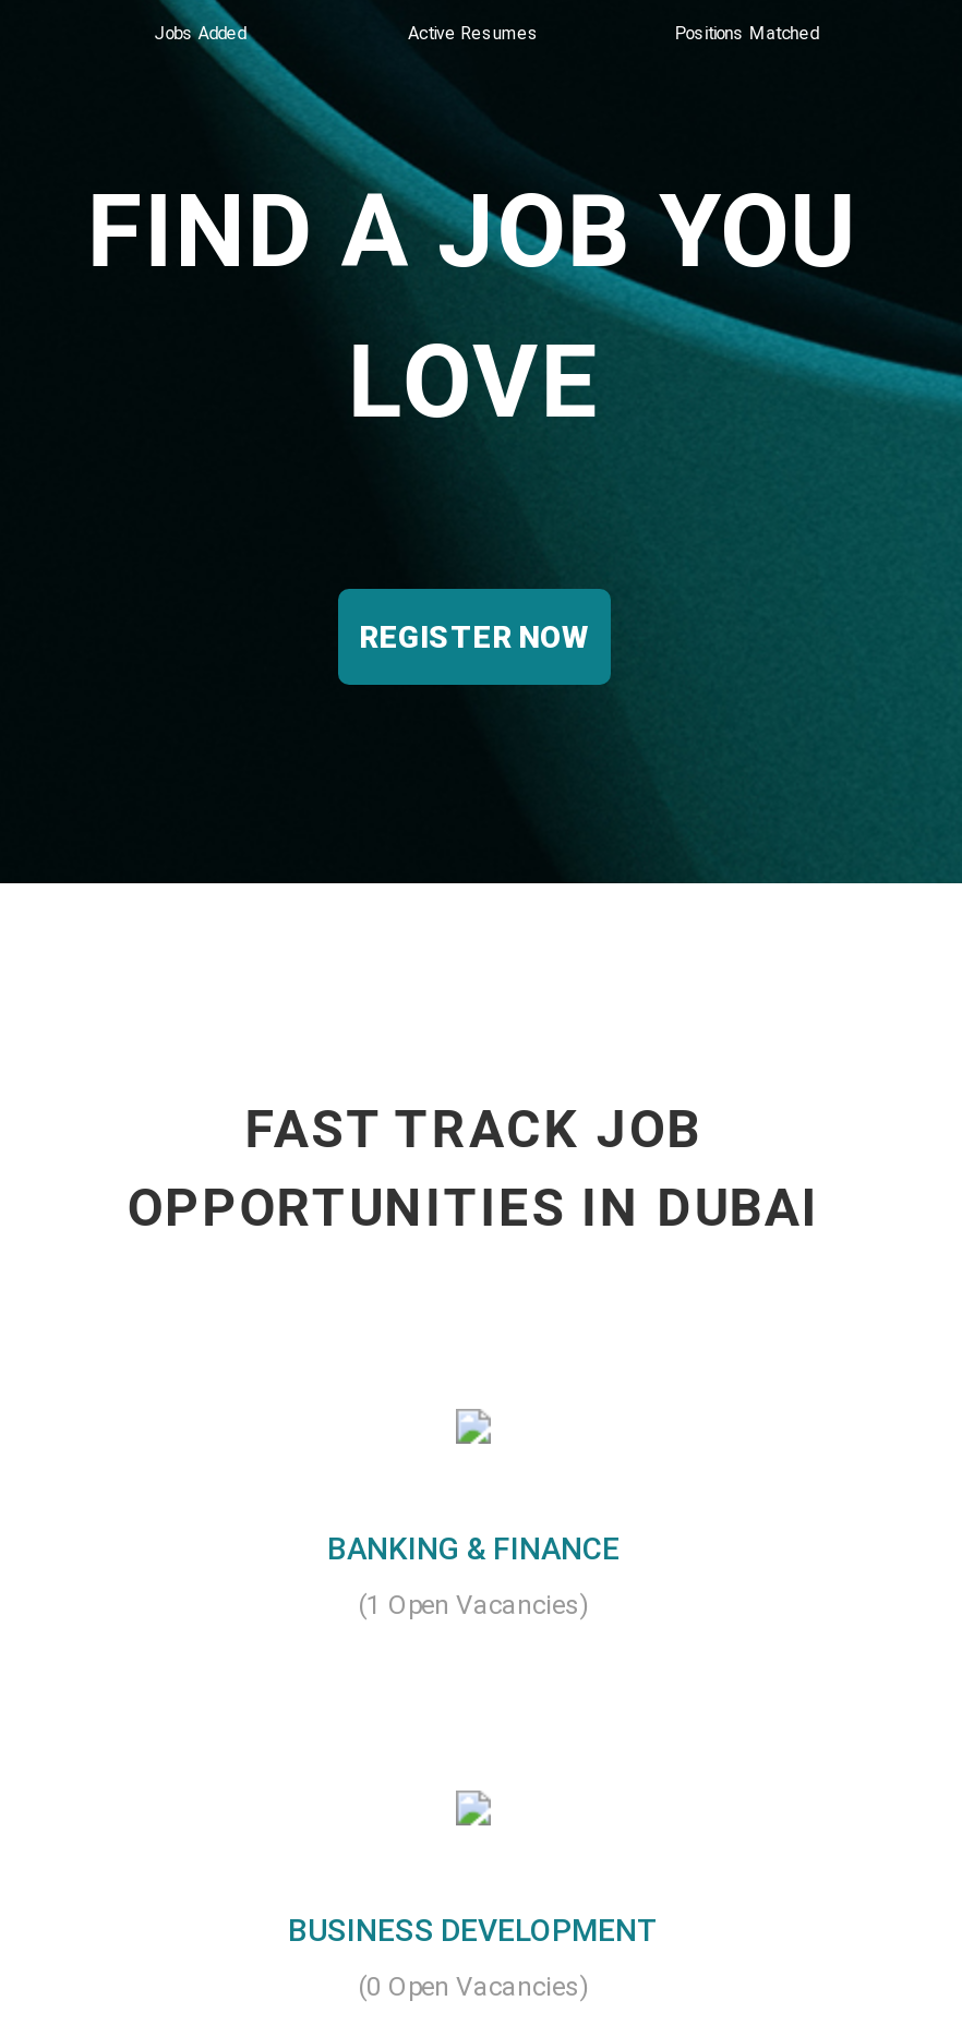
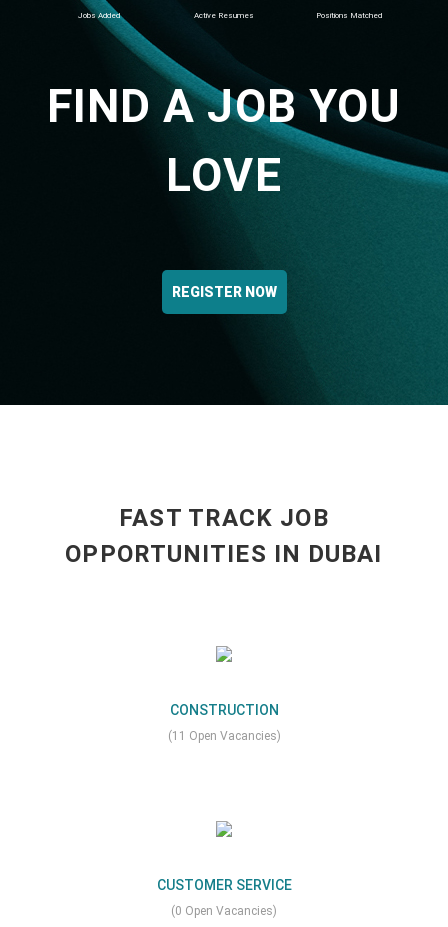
[327,1531,620,1566] BANKING & FINANCE -> [169,702,278,718] CONSTRUCTION
[358,1590,589,1620] (1 Open Vacancies) -> [167,729,280,743] (11 Open Vacancies)
[288,1913,659,1948] BUSINESS DEVELOPMENT -> [156,877,291,893] CUSTOMER SERVICE

